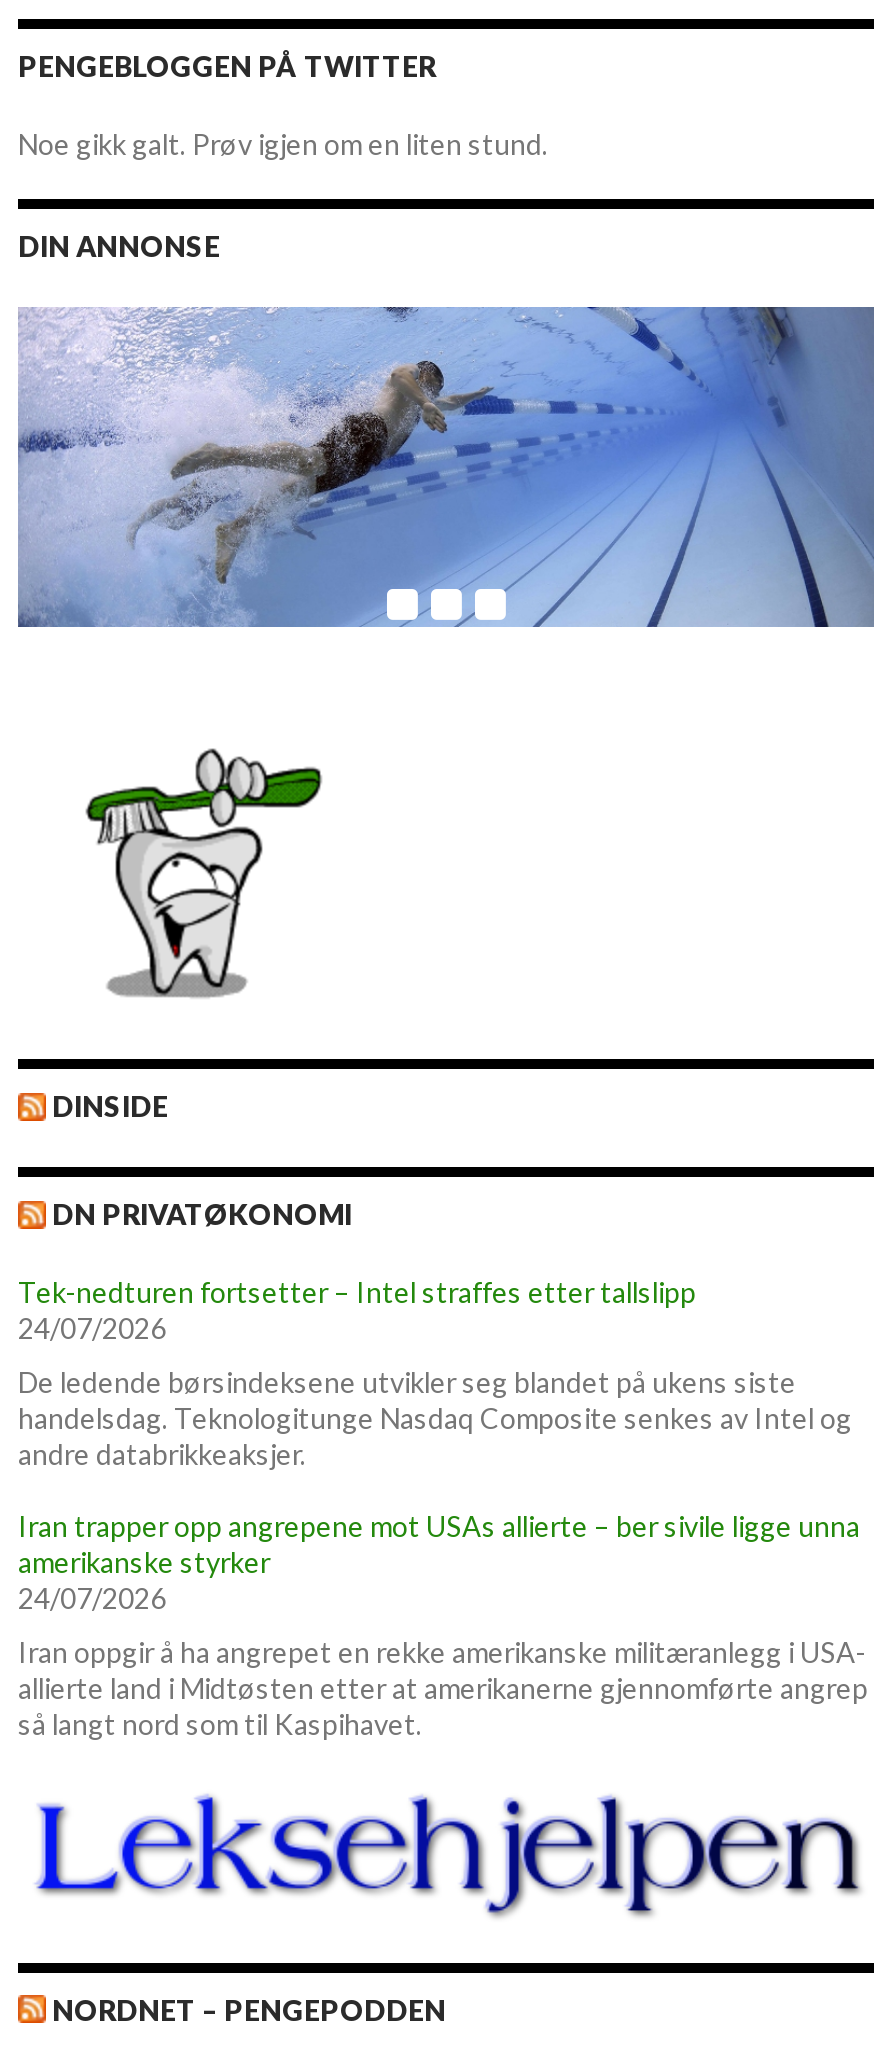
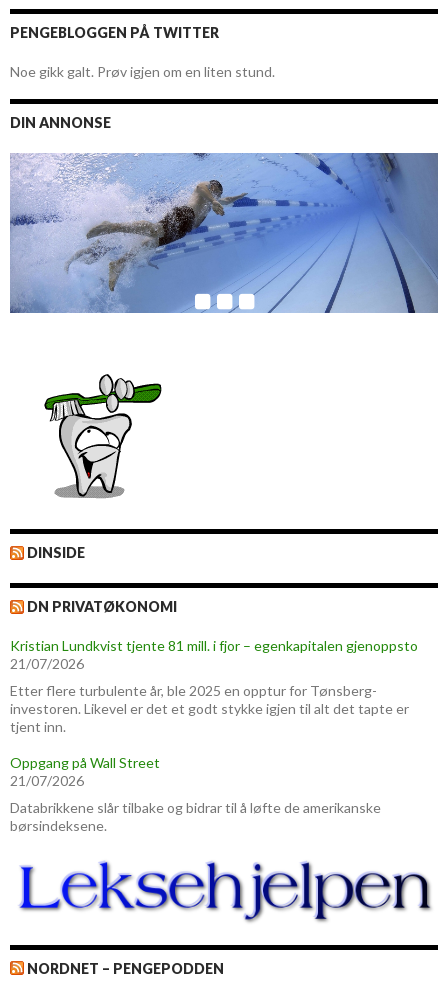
[18,1276,696,1346] Tek-nedturen fortsetter – Intel straffes etter tallslipp | 24/07/2026 -> [10,637,418,672] Kristian Lundkvist tjente 81 mill. i fjor – egenkapitalen gjenoppsto | 21/07/2026
[18,1366,852,1472] De ledende børsindeksene utvikler seg blandet på ukens siste | handelsdag. Teknologitunge Nasdaq Composite senkes av Intel og | andre databrikkeaksjer. -> [10,682,409,735] Etter flere turbulente år, ble 2025 en opptur for Tønsberg- | investoren. Likevel er det et godt stykke igjen til alt det tapte er | tjent inn.
[18,1510,860,1616] Iran trapper opp angrepene mot USAs allierte – ber sivile ligge unna | amerikanske styrker | 24/07/2026 -> [10,754,160,789] Oppgang på Wall Street | 21/07/2026
[18,1636,868,1742] Iran oppgir å ha angrepet en rekke amerikanske militæranlegg i USA- | allierte land i Midtøsten etter at amerikanerne gjennomførte angrep | så langt nord som til Kaspihavet. -> [10,799,381,834] Databrikkene slår tilbake og bidrar til å løfte de amerikanske | børsindeksene.

